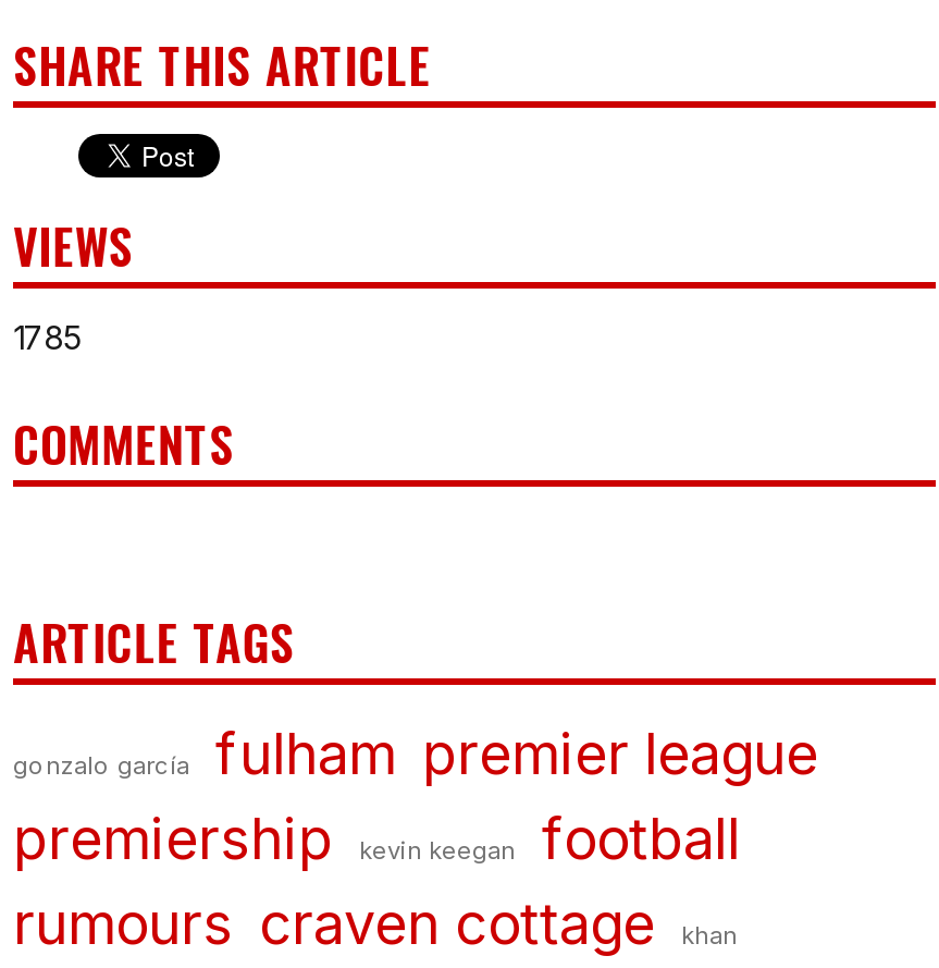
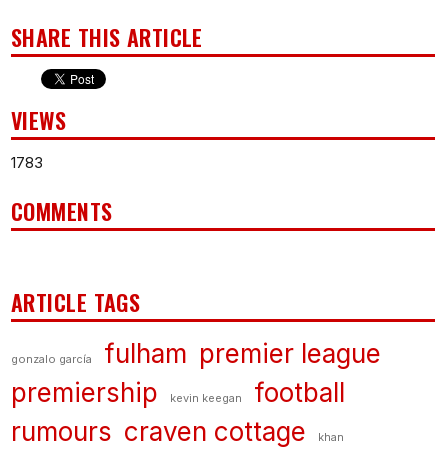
[13,317,83,358] 1785 -> [11,153,43,172] 1783

